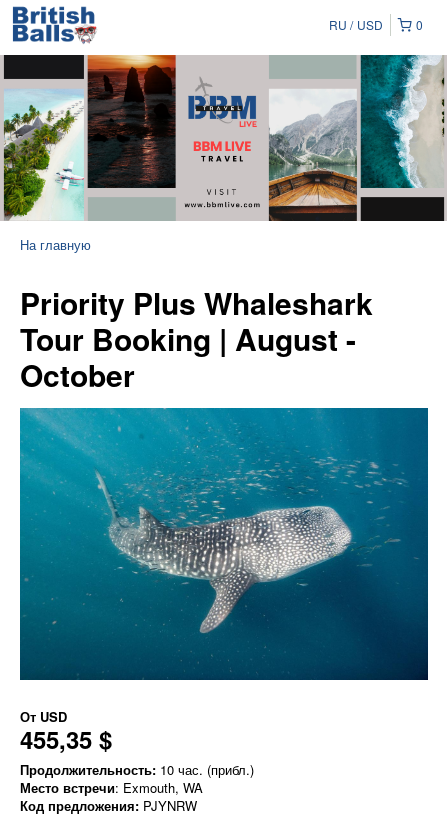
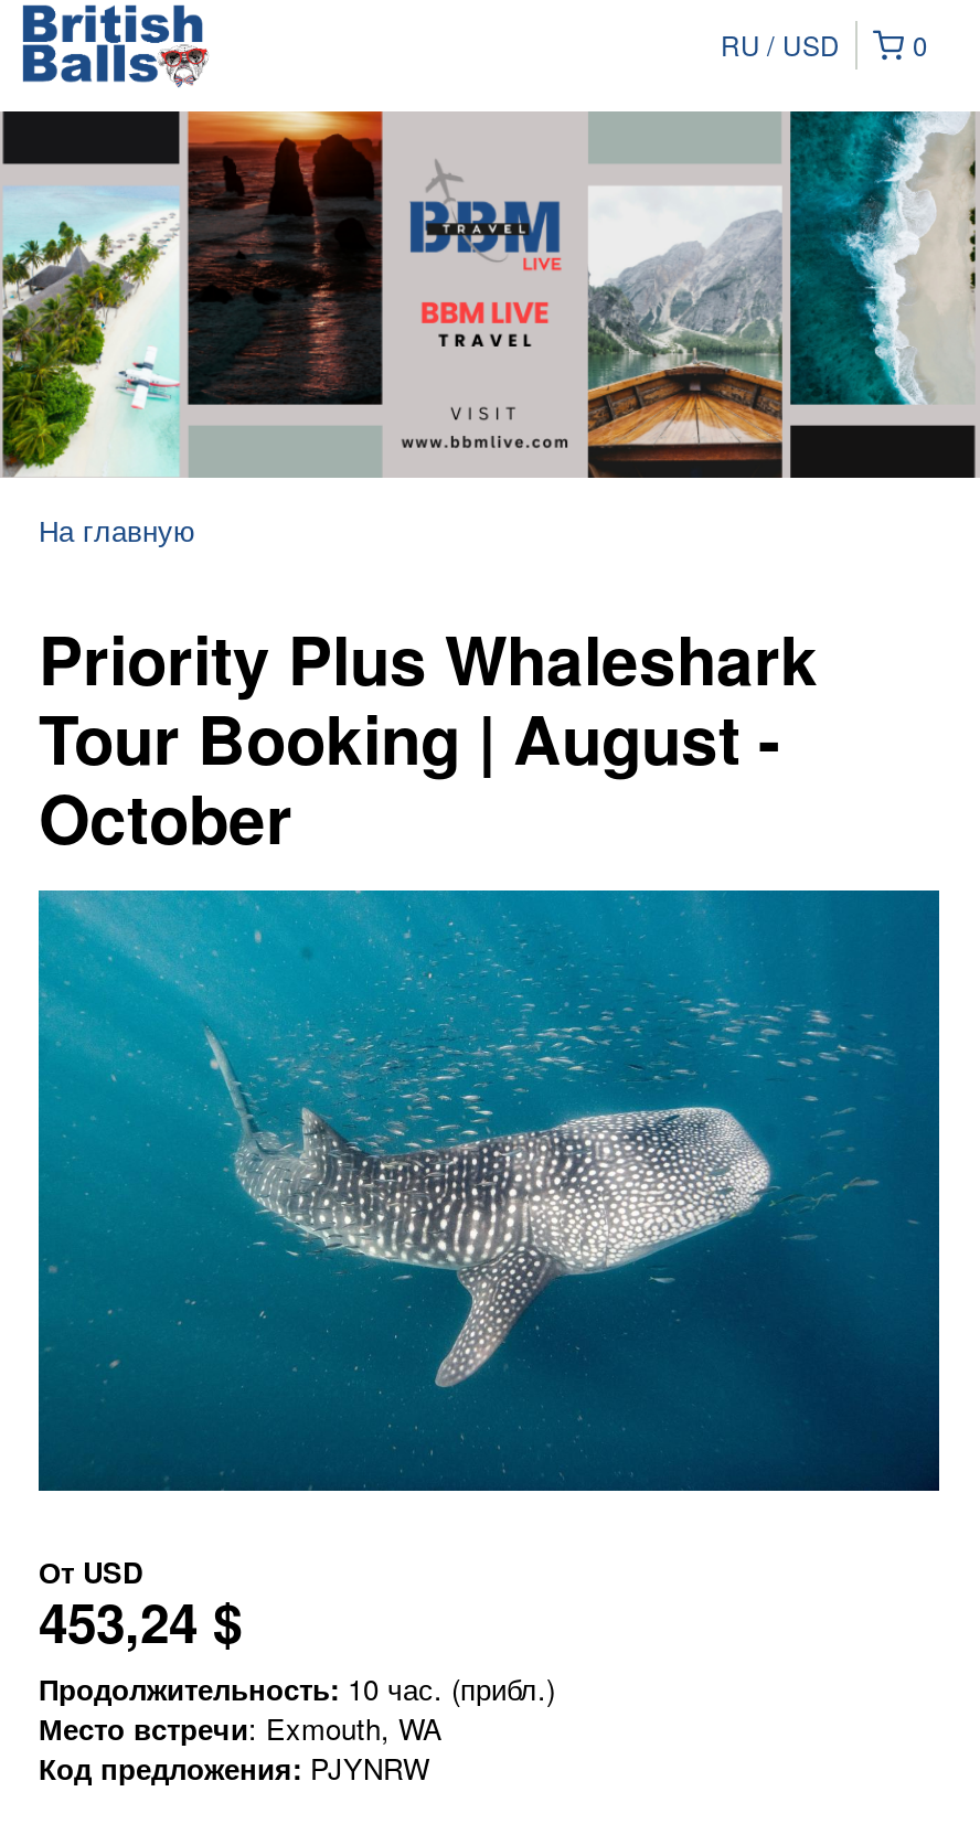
[20,722,112,756] 455,35 $ -> [39,1583,242,1658] 453,24 $

